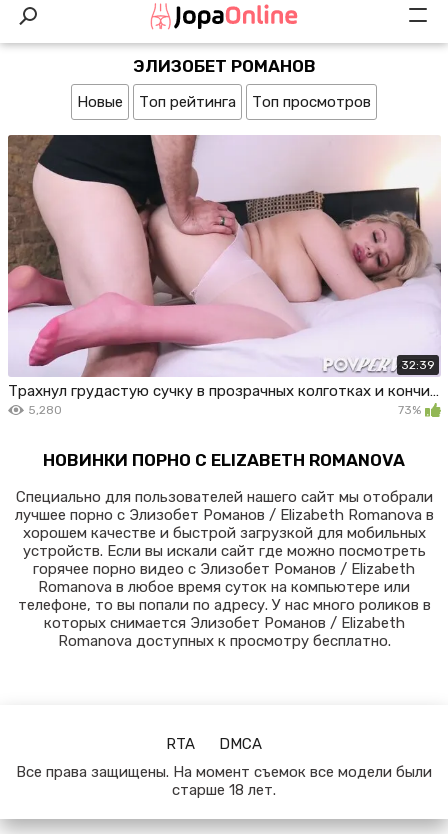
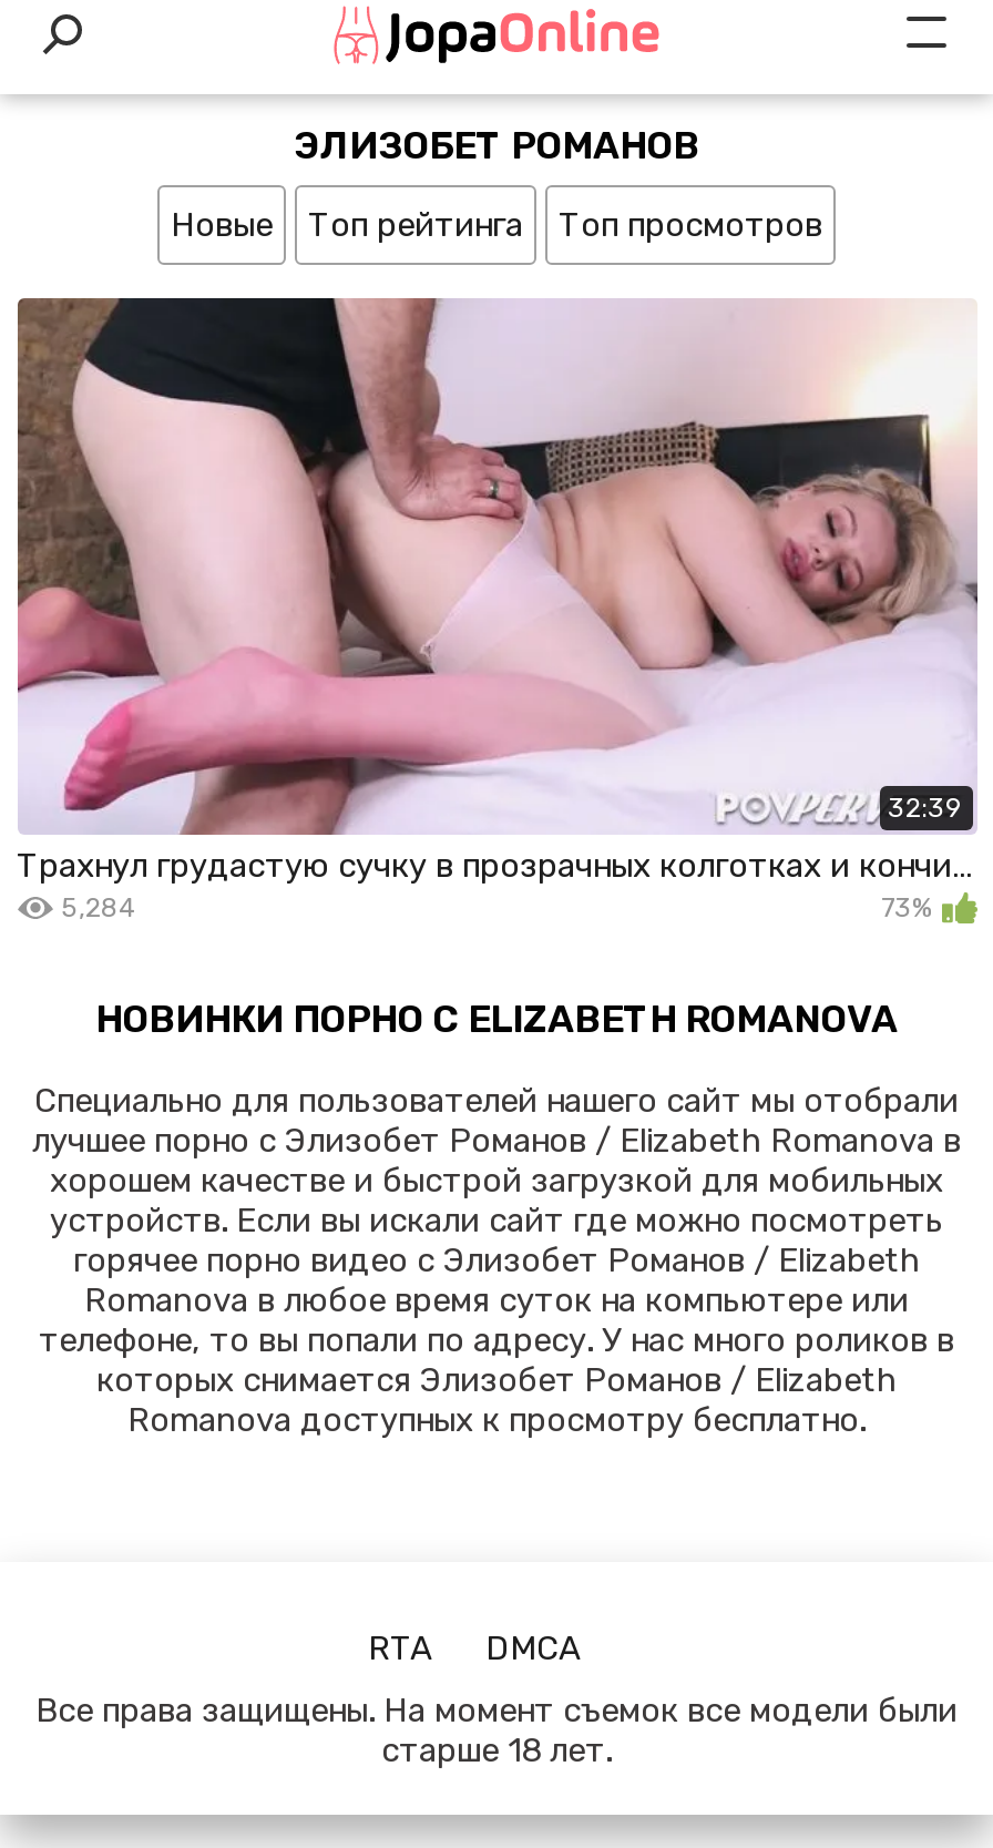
[27,403,61,417] 5,280 -> [61,894,136,925] 5,284

